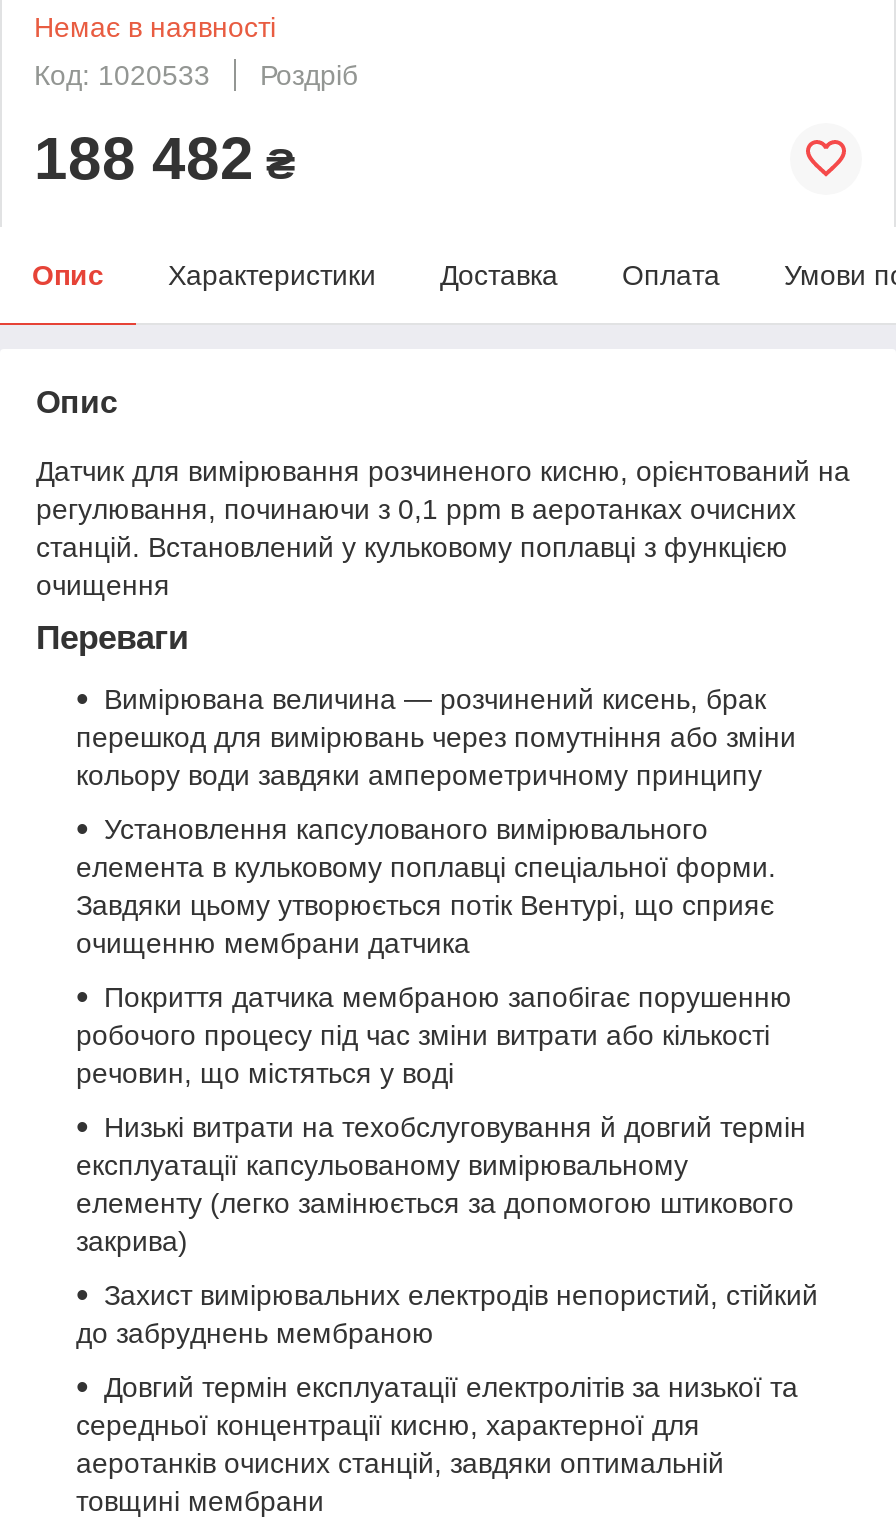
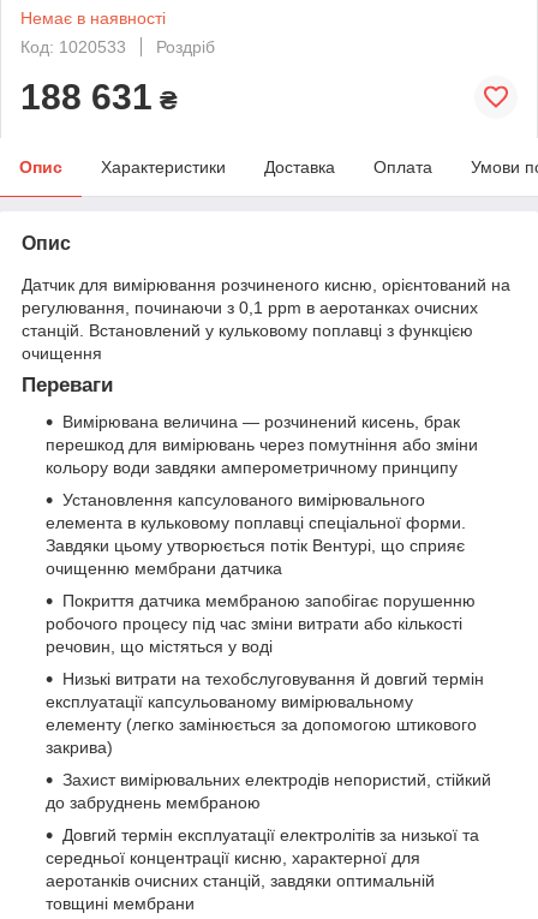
[34,125,296,191] 188 482 ₴ -> [20,77,178,116] 188 631 ₴

